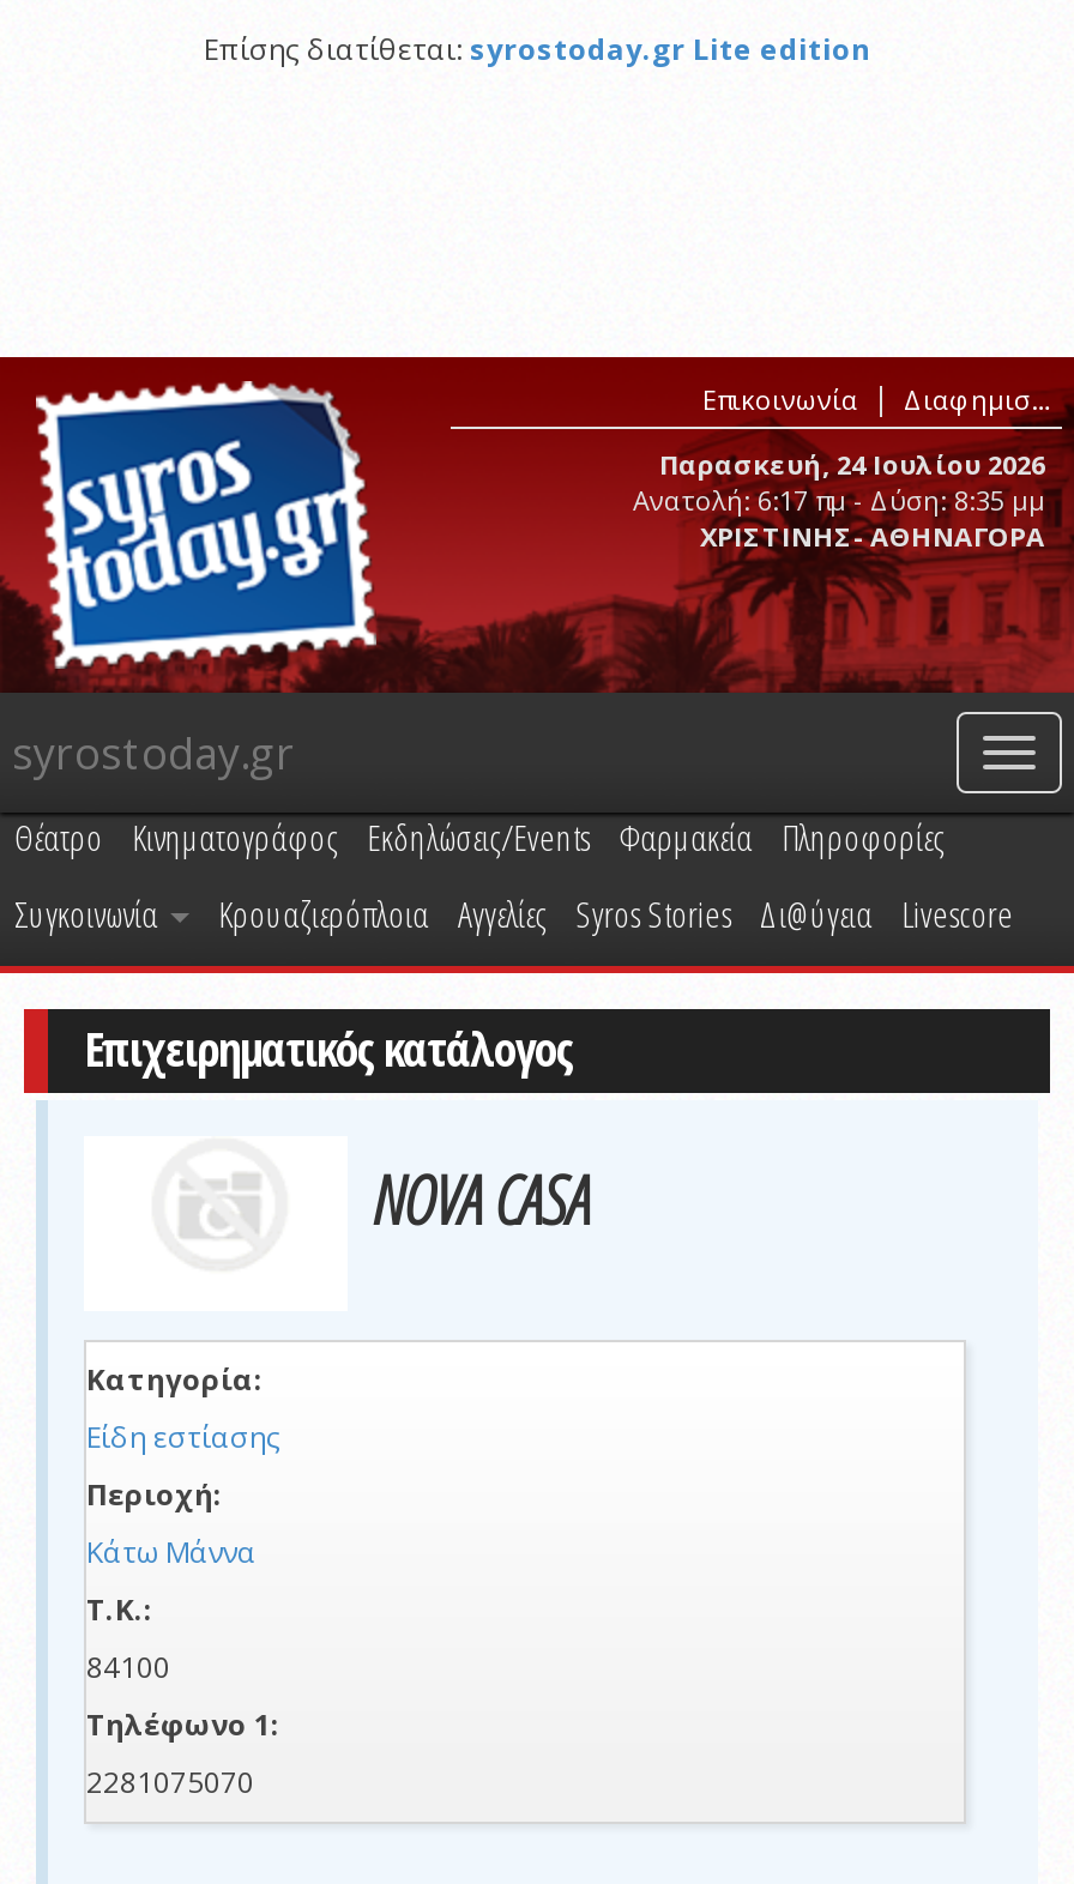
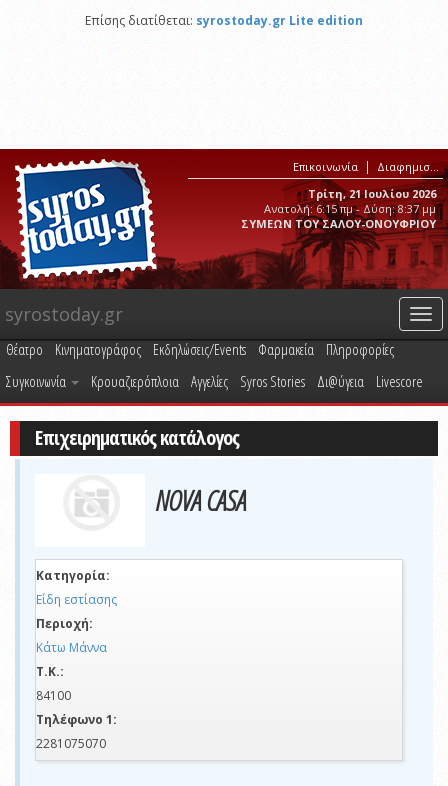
[633,446,1045,554] Παρασκευή, 24 Ιουλίου 2026 | Ανατολή: 6:17 πμ - Δύση: 8:35 μμ | ΧΡΙΣΤΙΝΗΣ- ΑΘΗΝΑΓΟΡΑ -> [241,186,436,231] Τρίτη, 21 Ιουλίου 2026 | Ανατολή: 6:15 πμ - Δύση: 8:37 μμ | ΣΥΜΕΩΝ ΤΟΥ ΣΑΛΟΥ-ΟΝΟΥΦΡΙΟΥ

